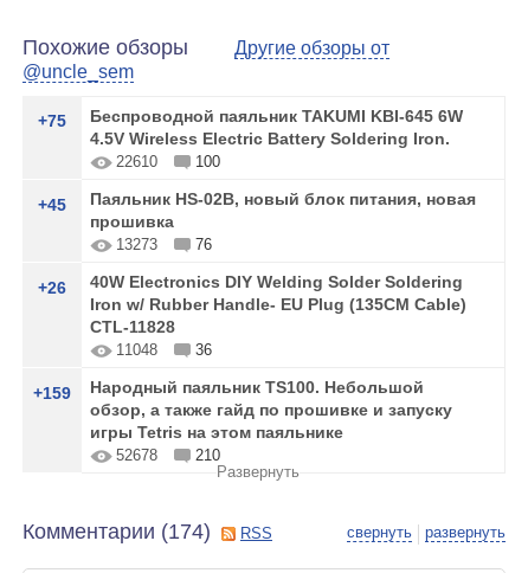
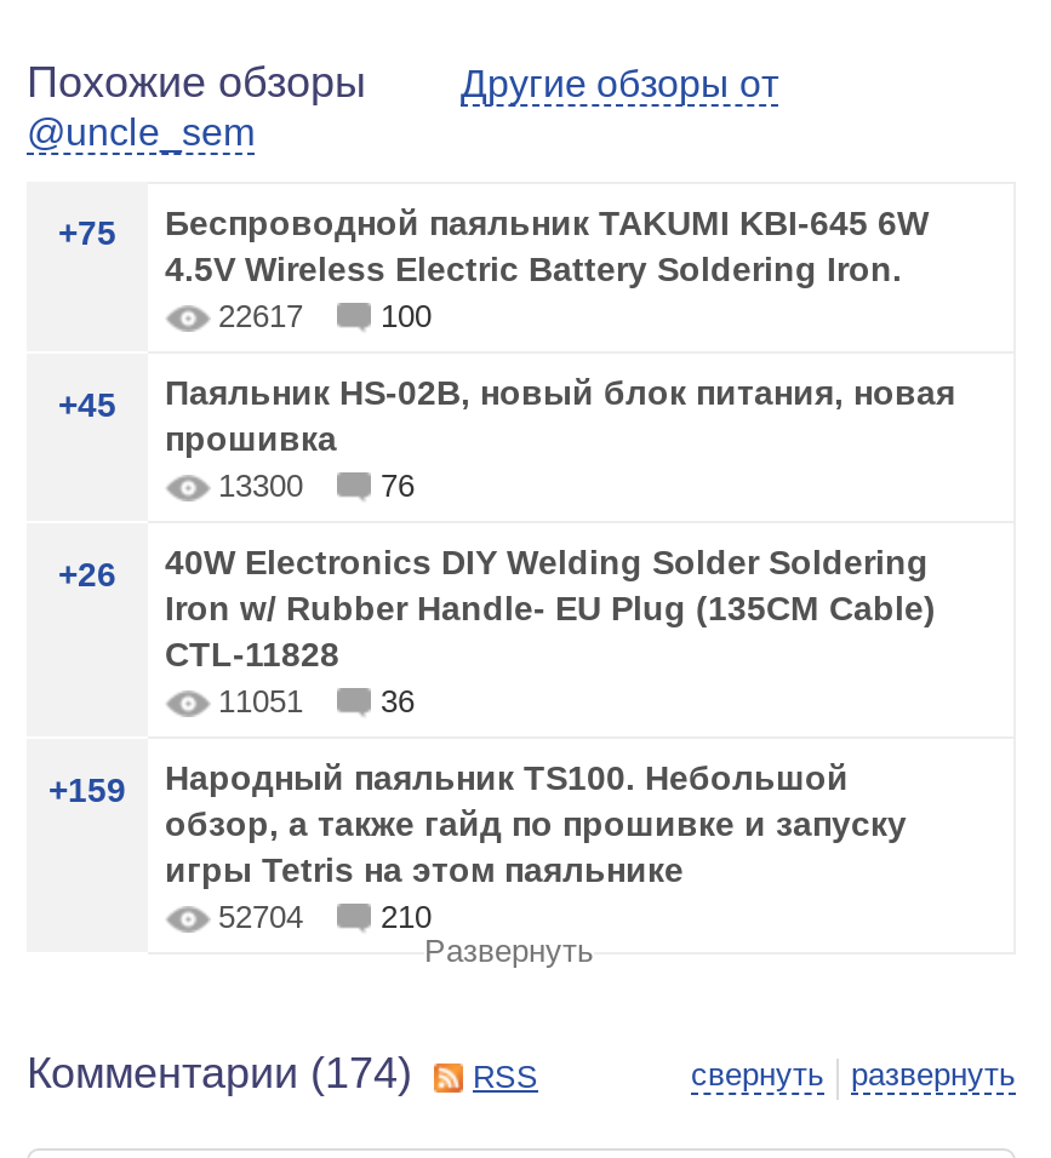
[116,153,157,170] 22610 -> [218,298,303,334] 22617
[116,236,157,253] 13273 -> [218,468,303,504] 13300
[116,341,157,359] 11048 -> [218,683,303,720] 11051
[116,446,157,464] 52678 -> [218,899,303,935] 52704

